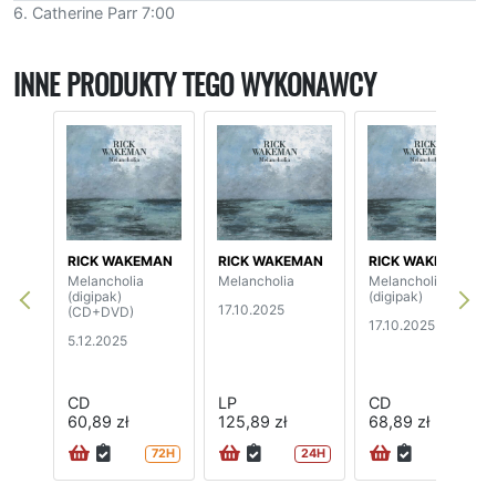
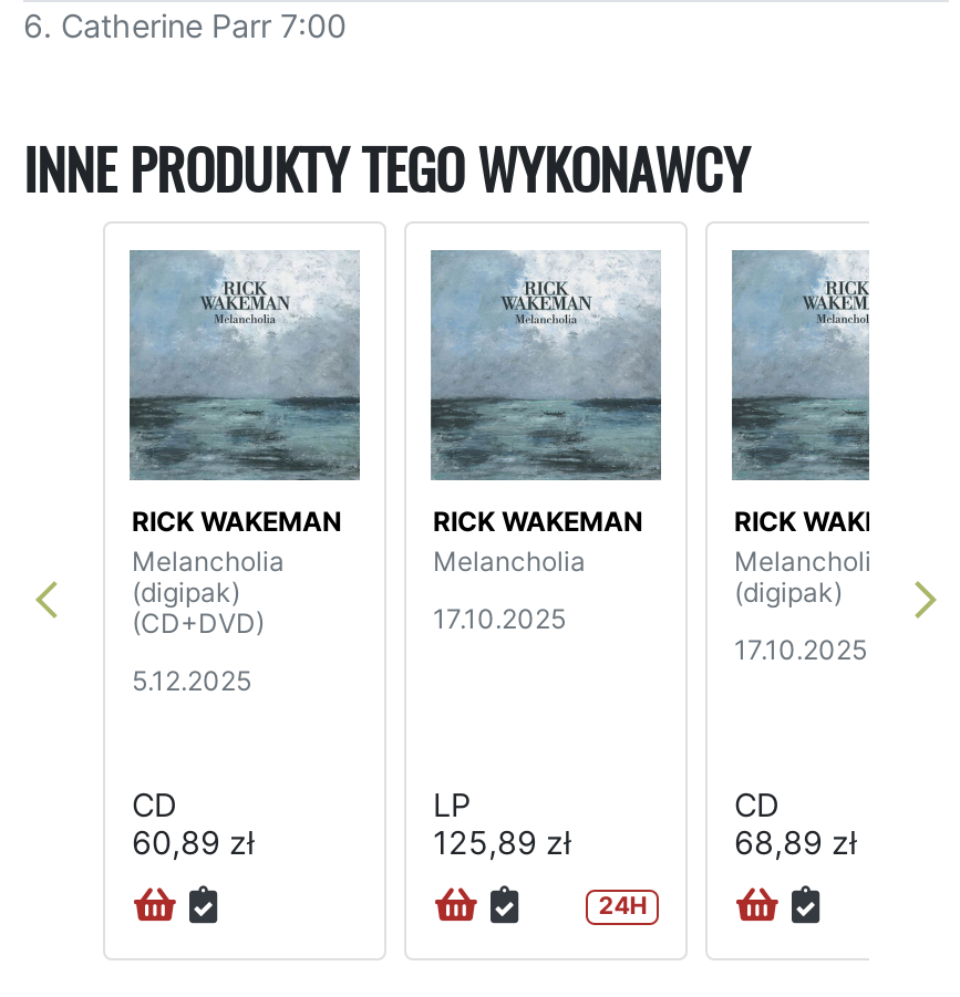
[151,447,175,461] 72H -> none

